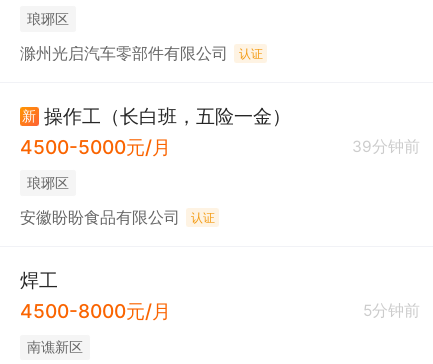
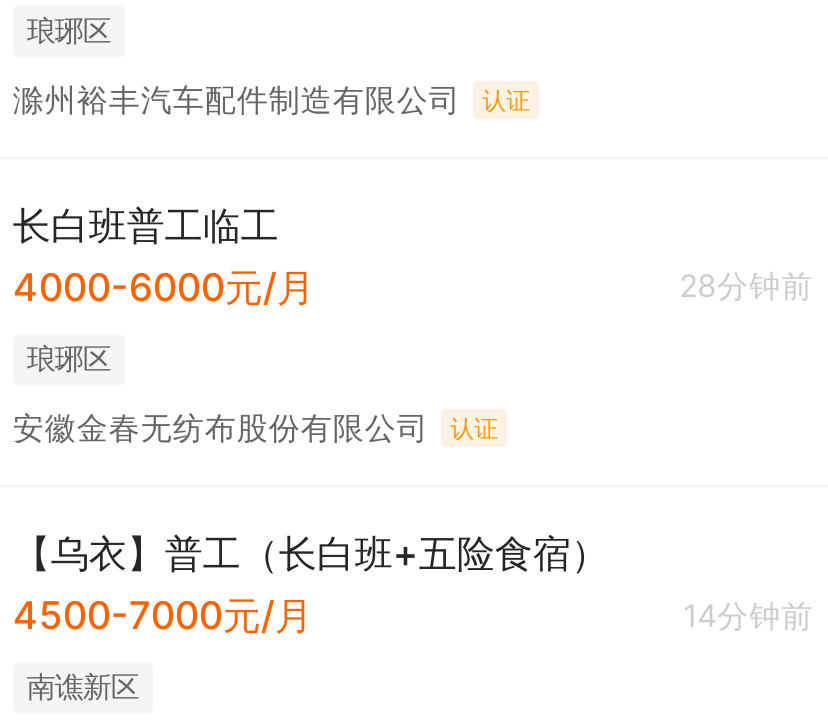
[20,44,228,63] 滁州光启汽车零部件有限公司 -> [13,81,461,119] 滁州裕丰汽车配件制造有限公司
[20,104,420,159] 新 操作工（长白班，五险一金） | 4500-5000元/月 | 39分钟前 -> [13,201,813,311] 长白班普工临工 | 4000-6000元/月 | 28分钟前
[20,208,180,227] 安徽盼盼食品有限公司 -> [13,409,429,447] 安徽金春无纺布股份有限公司
[20,268,420,323] 焊工 | 4500-8000元/月 | 5分钟前 -> [13,529,813,639] 【乌衣】普工（长白班+五险食宿） | 4500-7000元/月 | 14分钟前

